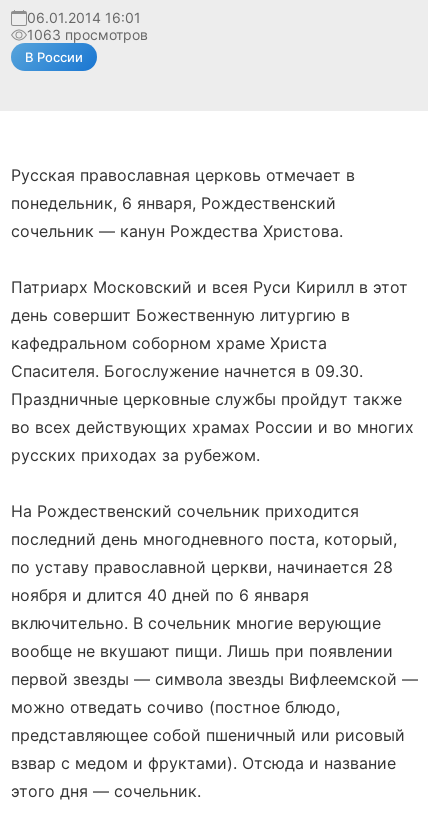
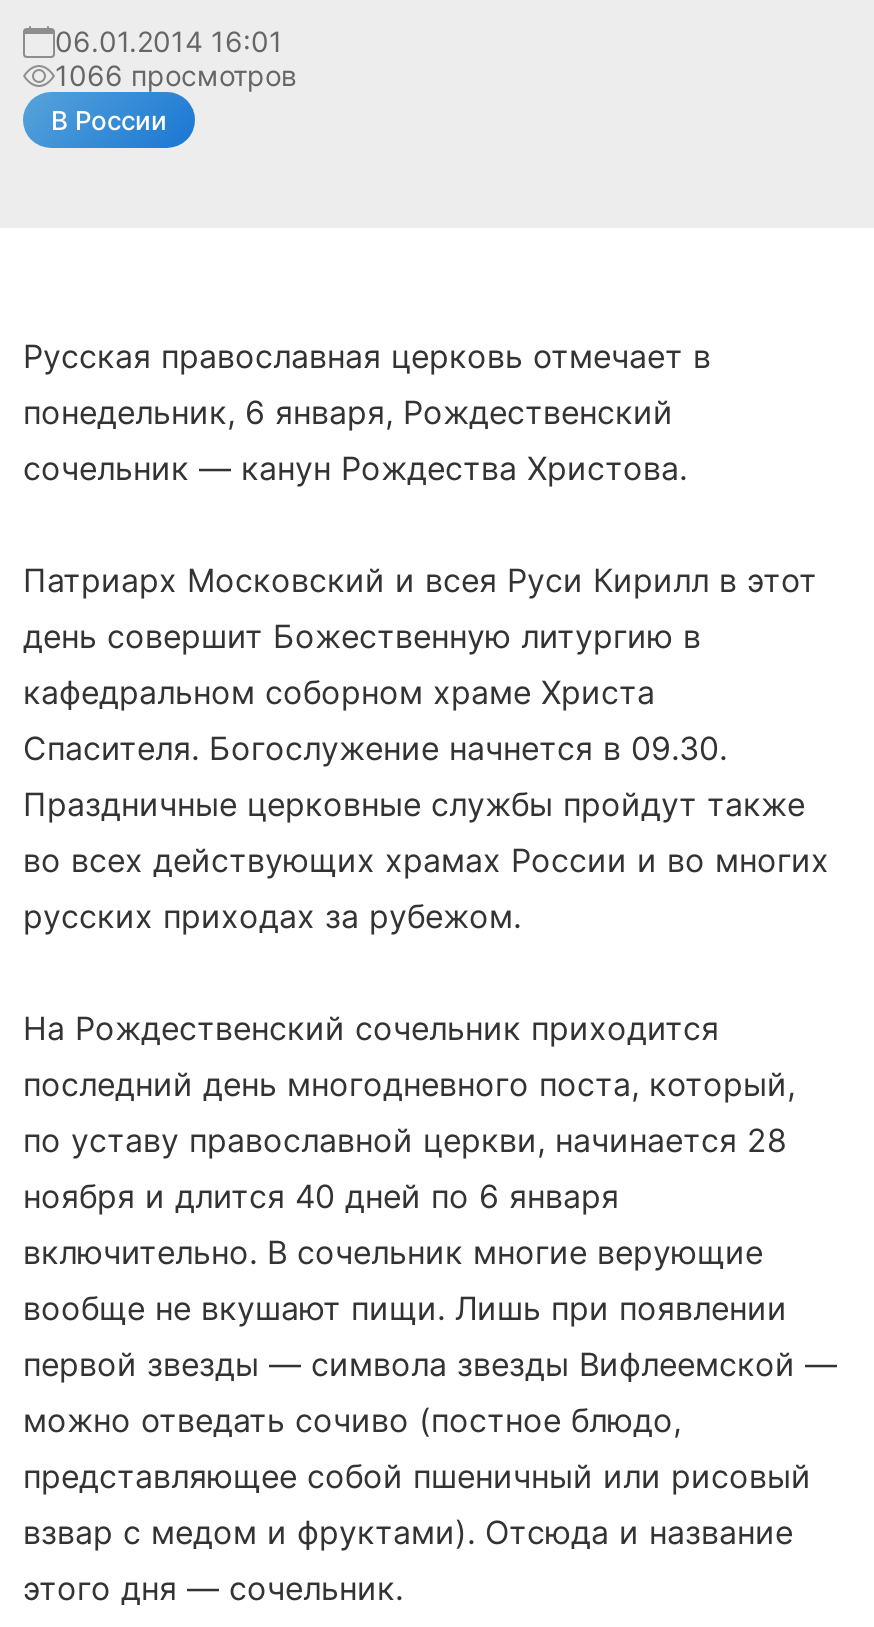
[27,26,148,43] 1063 просмотров -> [55,58,297,92] 1066 просмотров

